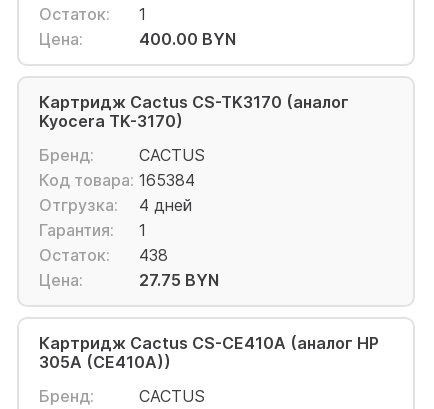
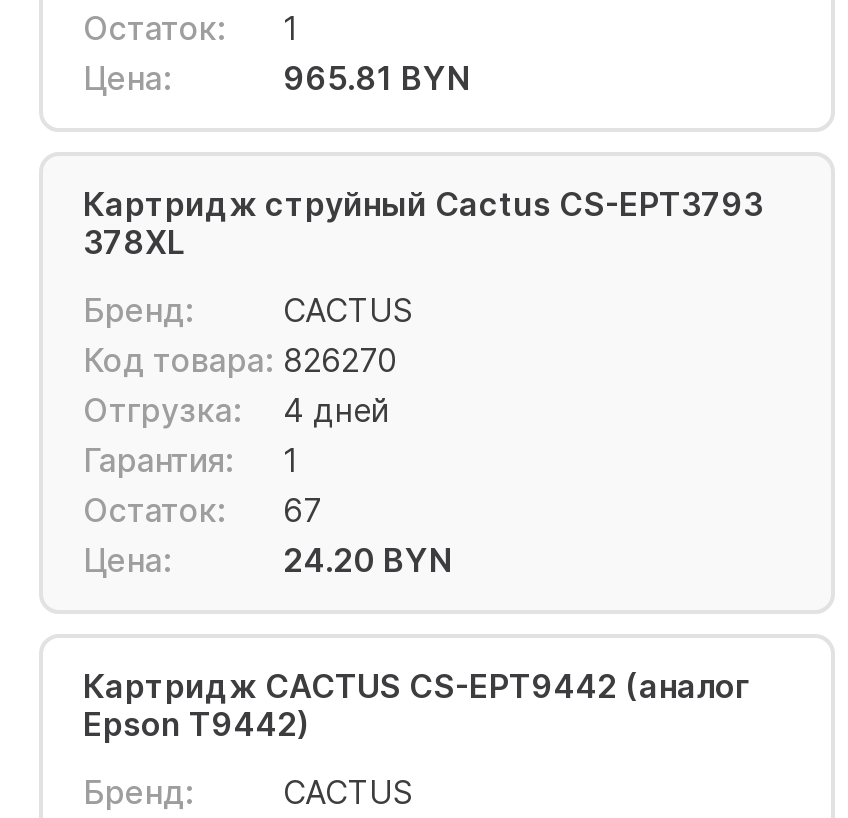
[139,29,236,49] 400.00 BYN -> [283,58,469,98] 965.81 BYN
[39,92,349,131] Картридж Cactus CS-TK3170 (аналог | Kyocera TK-3170) -> [83,184,763,262] Картридж струйный Cactus CS-EPT3793 | 378XL
[39,170,195,190] Код товара: 165384 -> [83,340,397,380] Код товара: 826270
[39,245,168,265] Остаток: 438 -> [83,490,321,530] Остаток: 67
[139,270,219,290] 27.75 BYN -> [283,540,451,580] 24.20 BYN
[39,333,379,372] Картридж Cactus CS-CE410A (аналог HP | 305A (CE410A)) -> [83,666,751,744] Картридж CACTUS CS-EPT9442 (аналог | Epson T9442)

